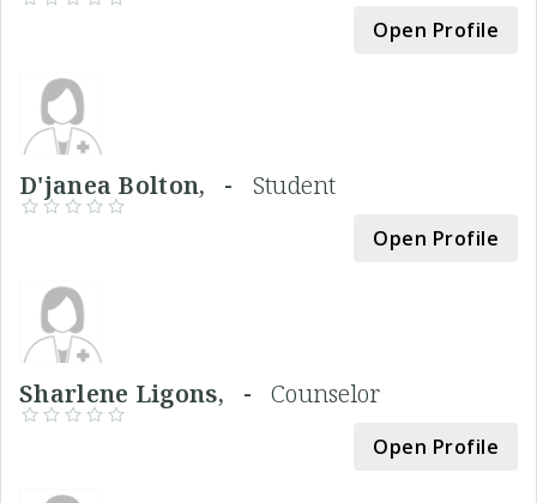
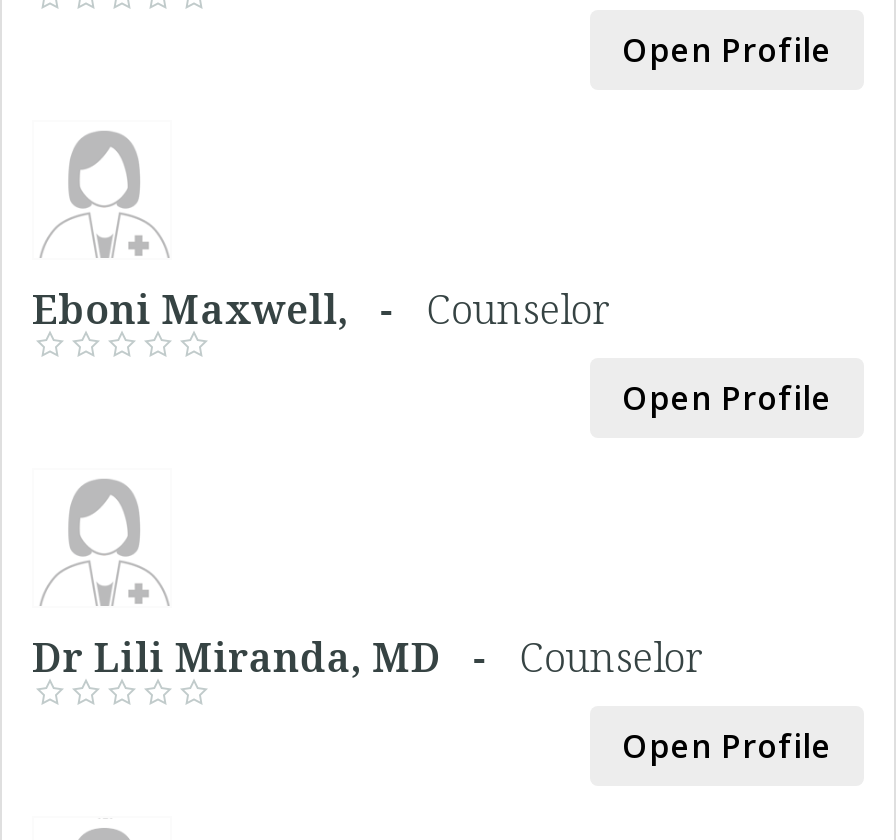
[19,168,336,201] D'janea Bolton, - Student -> [32,281,610,335] Eboni Maxwell, - Counselor
[19,377,381,409] Sharlene Ligons, - Counselor -> [32,629,703,683] Dr Lili Miranda, MD - Counselor

